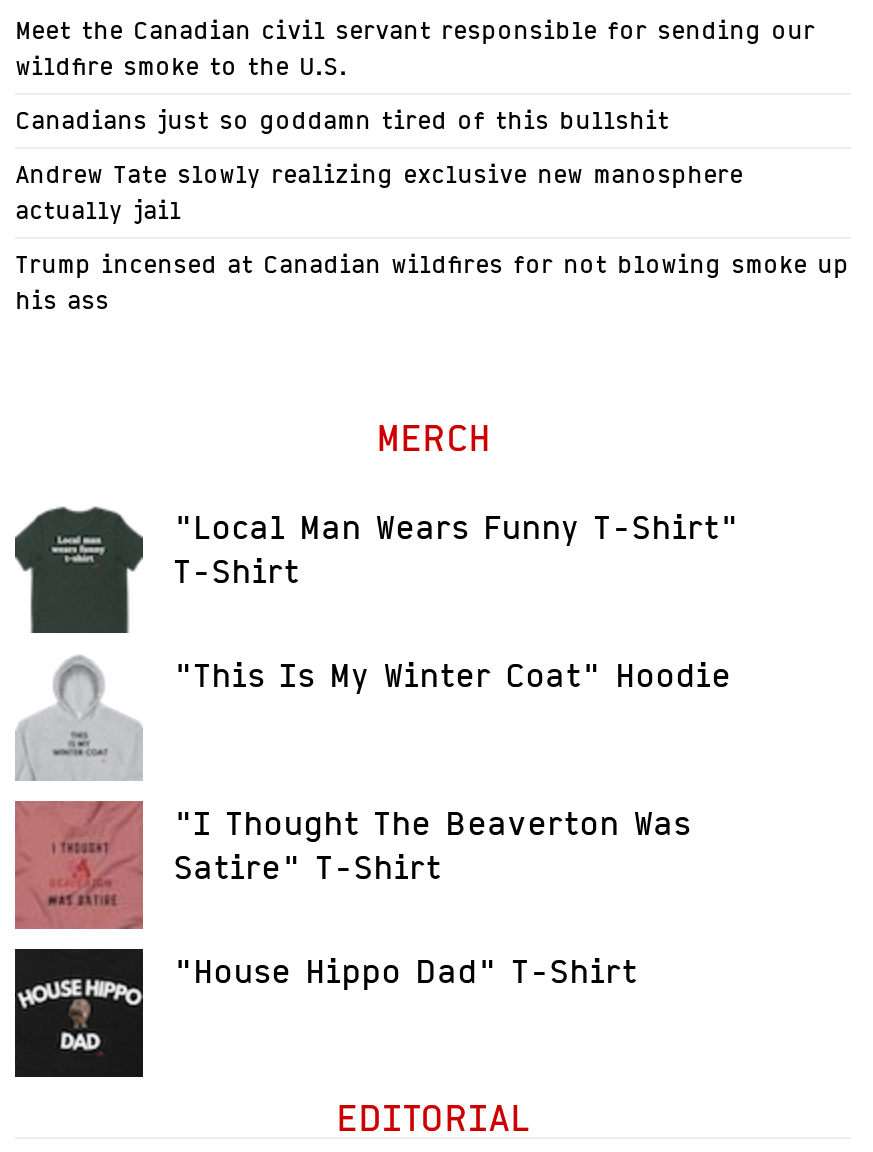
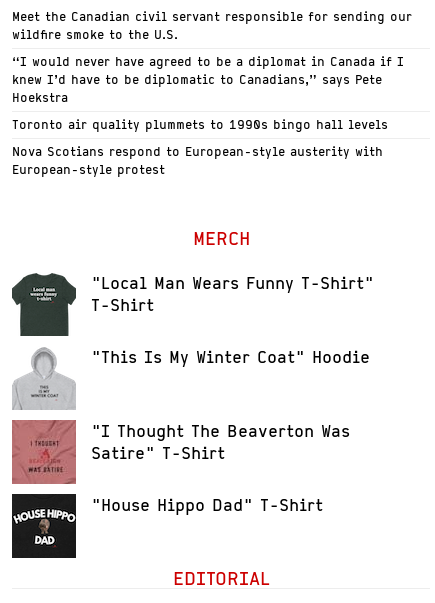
[15,105,669,135] Canadians just so goddamn tired of this bullshit -> [12,54,404,105] “I would never have agreed to be a diplomat in Canada if I | knew I’d have to be diplomatic to Canadians,” says Pete | Hoekstra
[15,159,743,225] Andrew Tate slowly realizing exclusive new manosphere | actually jail -> [12,117,388,132] Toronto air quality plummets to 1990s bingo hall levels
[15,249,849,315] Trump incensed at Canadian wildfires for not blowing smoke up | his ass -> [12,144,383,177] Nova Scotians respond to European-style austerity with | European-style protest

